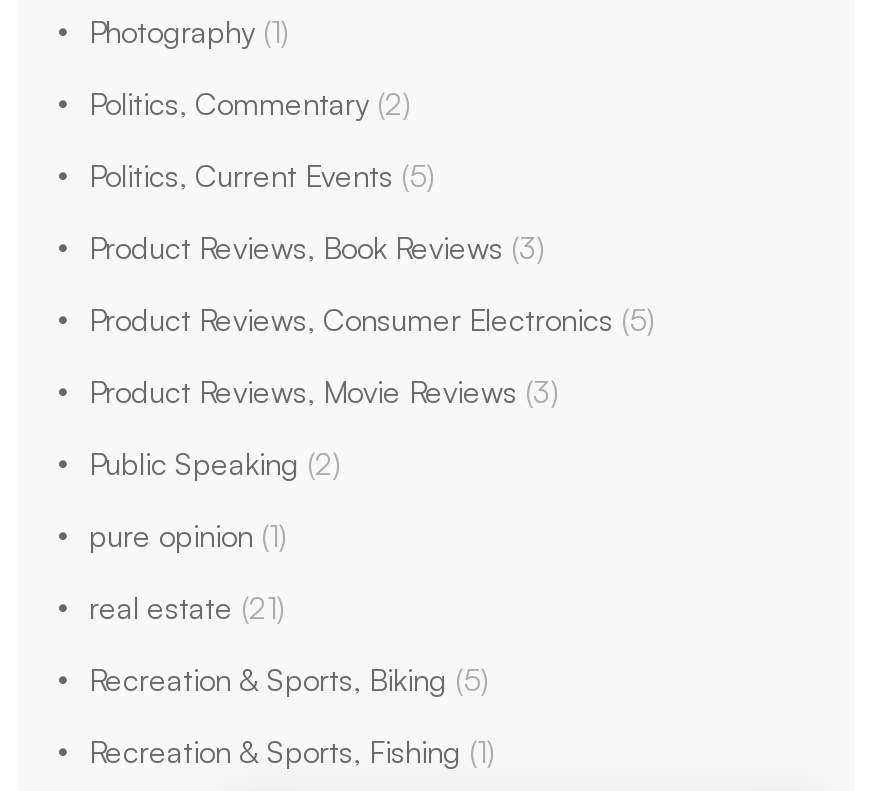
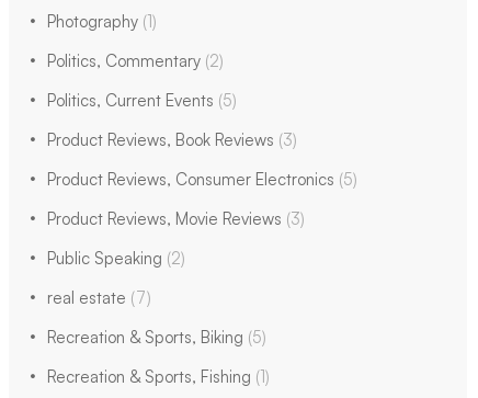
[89,517,287,627] pure opinion (1) | real estate (21) -> [47,287,151,308] real estate (7)

